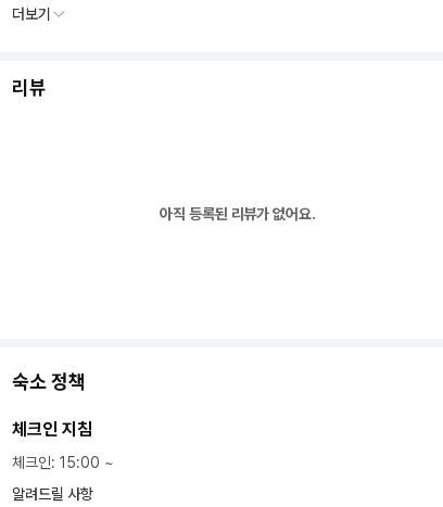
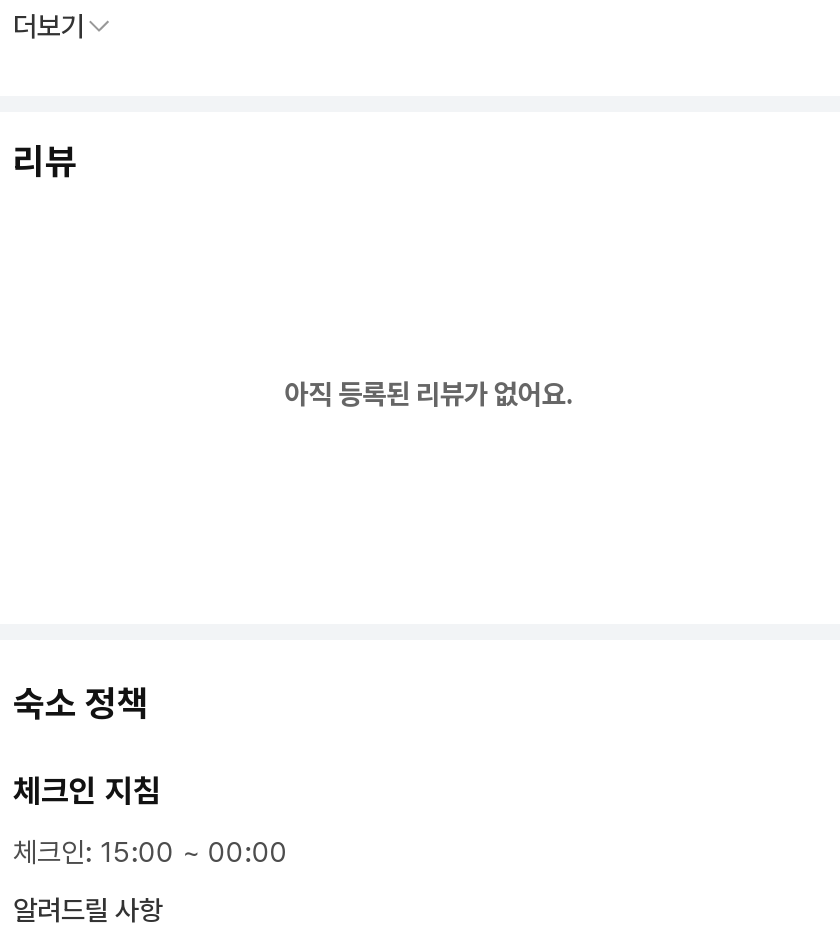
[12,454,114,471] 체크인: 15:00 ~ -> [13,836,288,868] 체크인: 15:00 ~ 00:00

